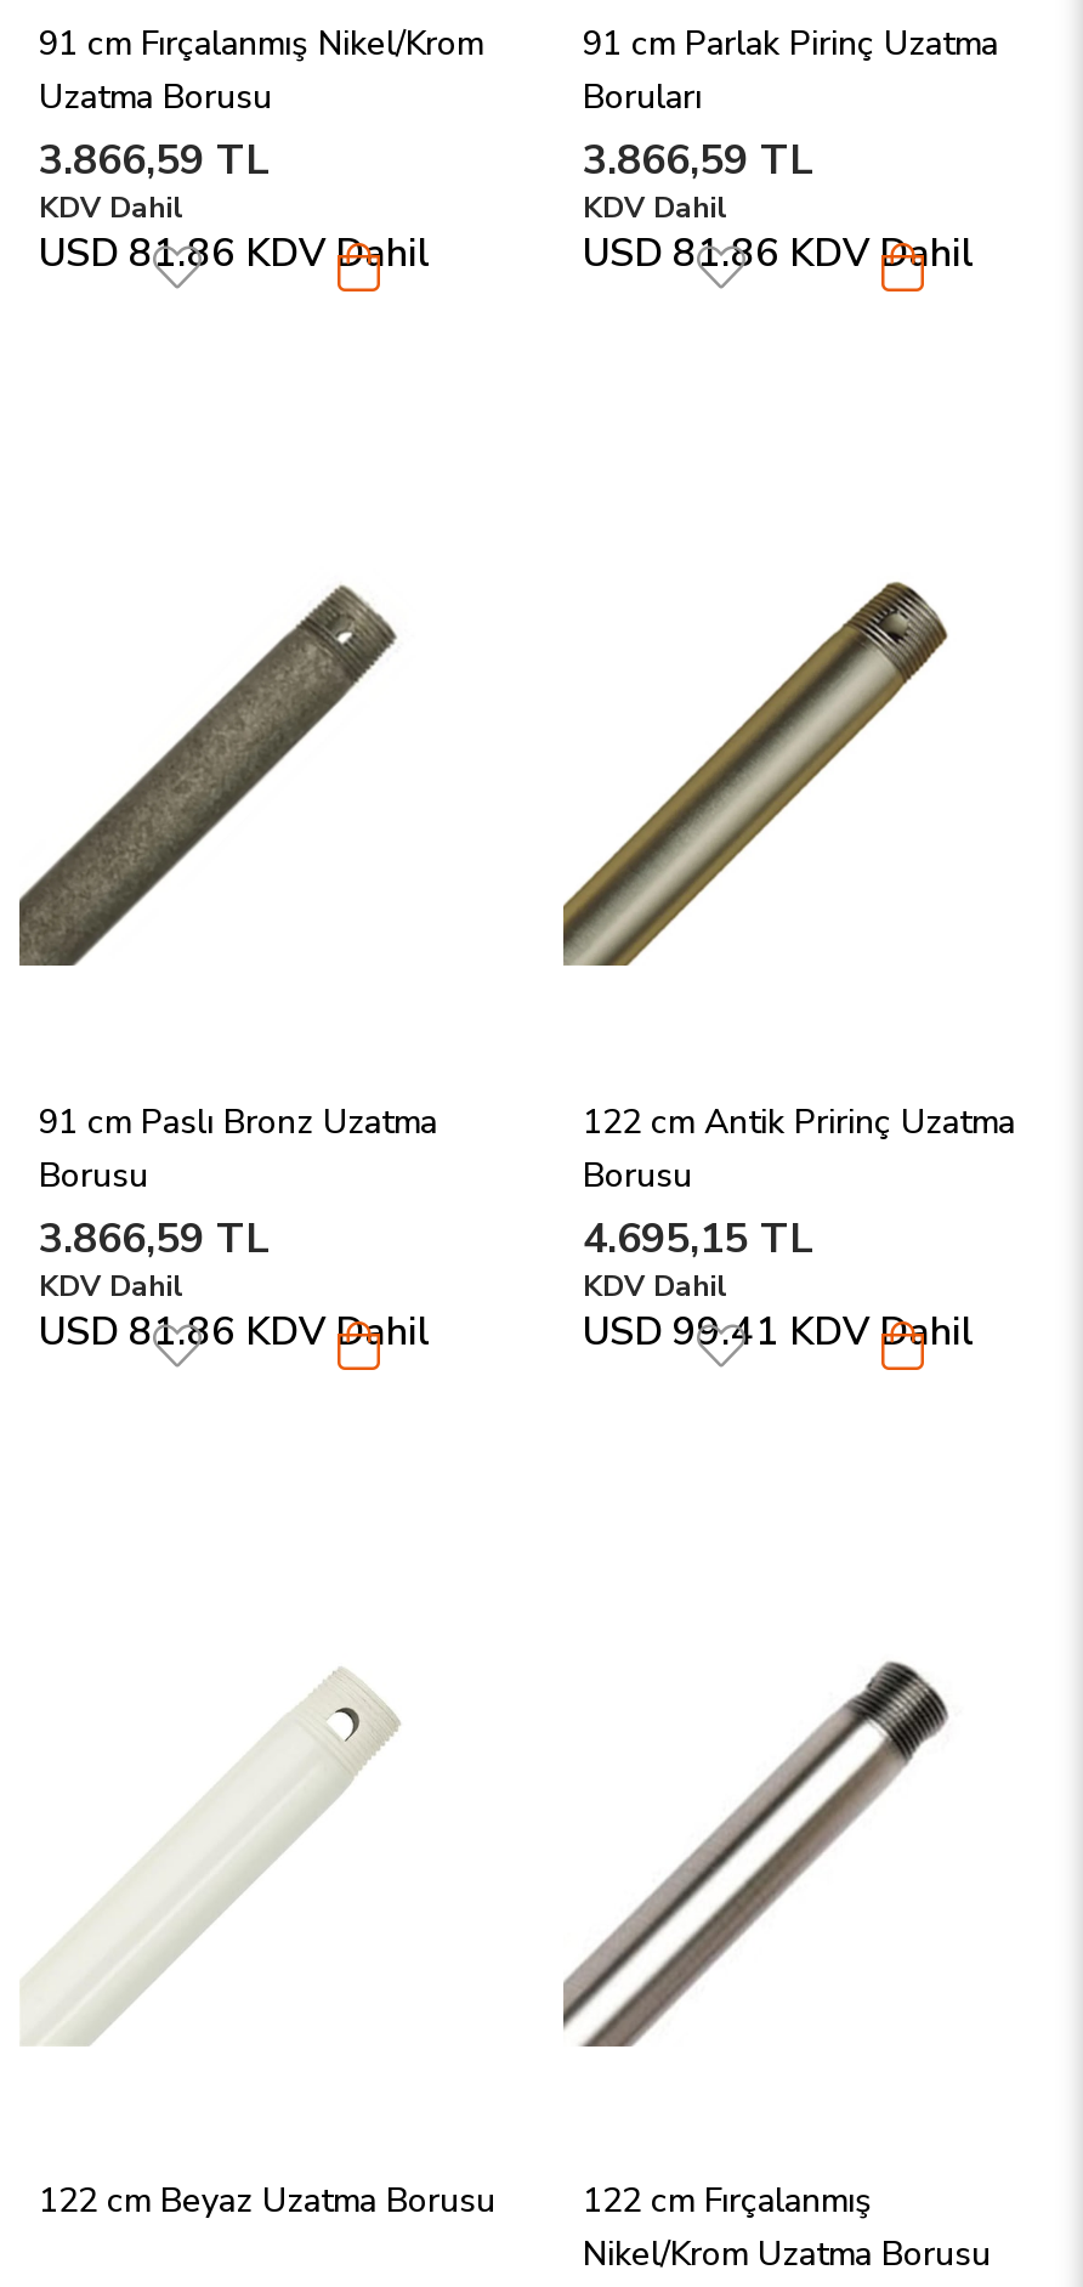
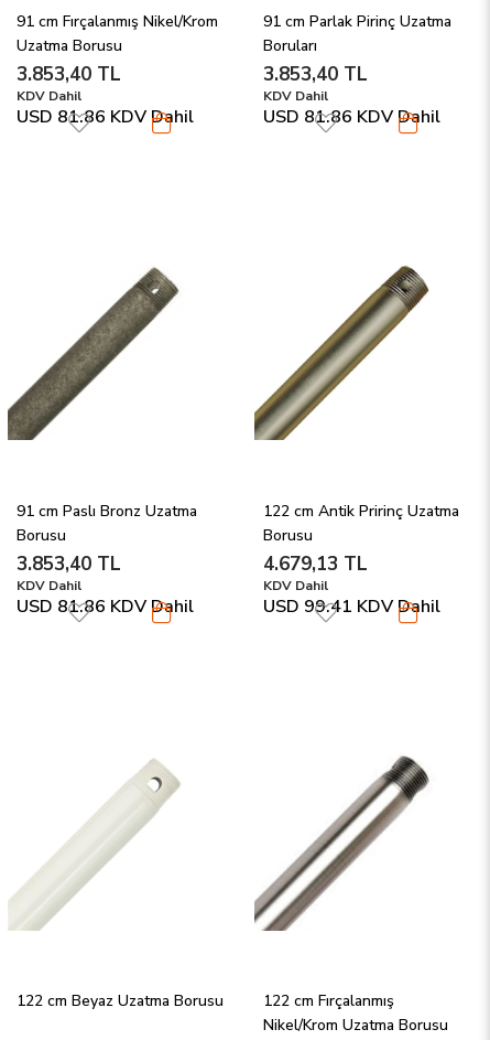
[39,132,270,188] 3.866,59 TL -> [17,62,121,87] 3.853,40 TL
[583,132,813,188] 3.866,59 TL -> [263,62,368,87] 3.853,40 TL
[39,1211,270,1267] 3.866,59 TL -> [17,552,121,577] 3.853,40 TL
[583,1211,813,1267] 4.695,15 TL -> [263,552,368,577] 4.679,13 TL

